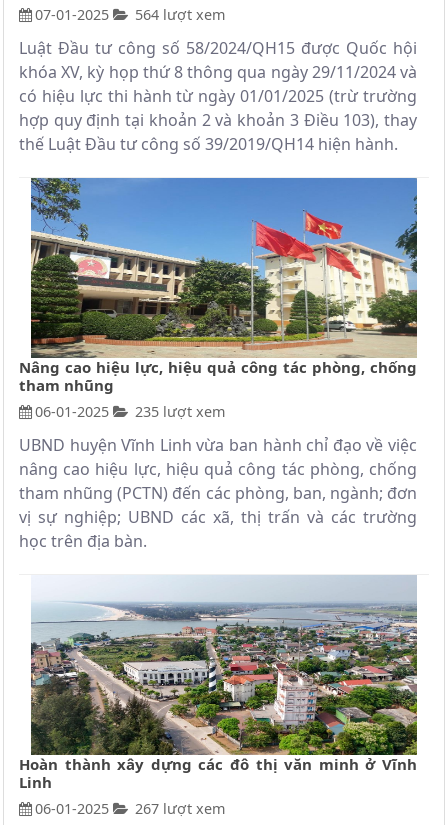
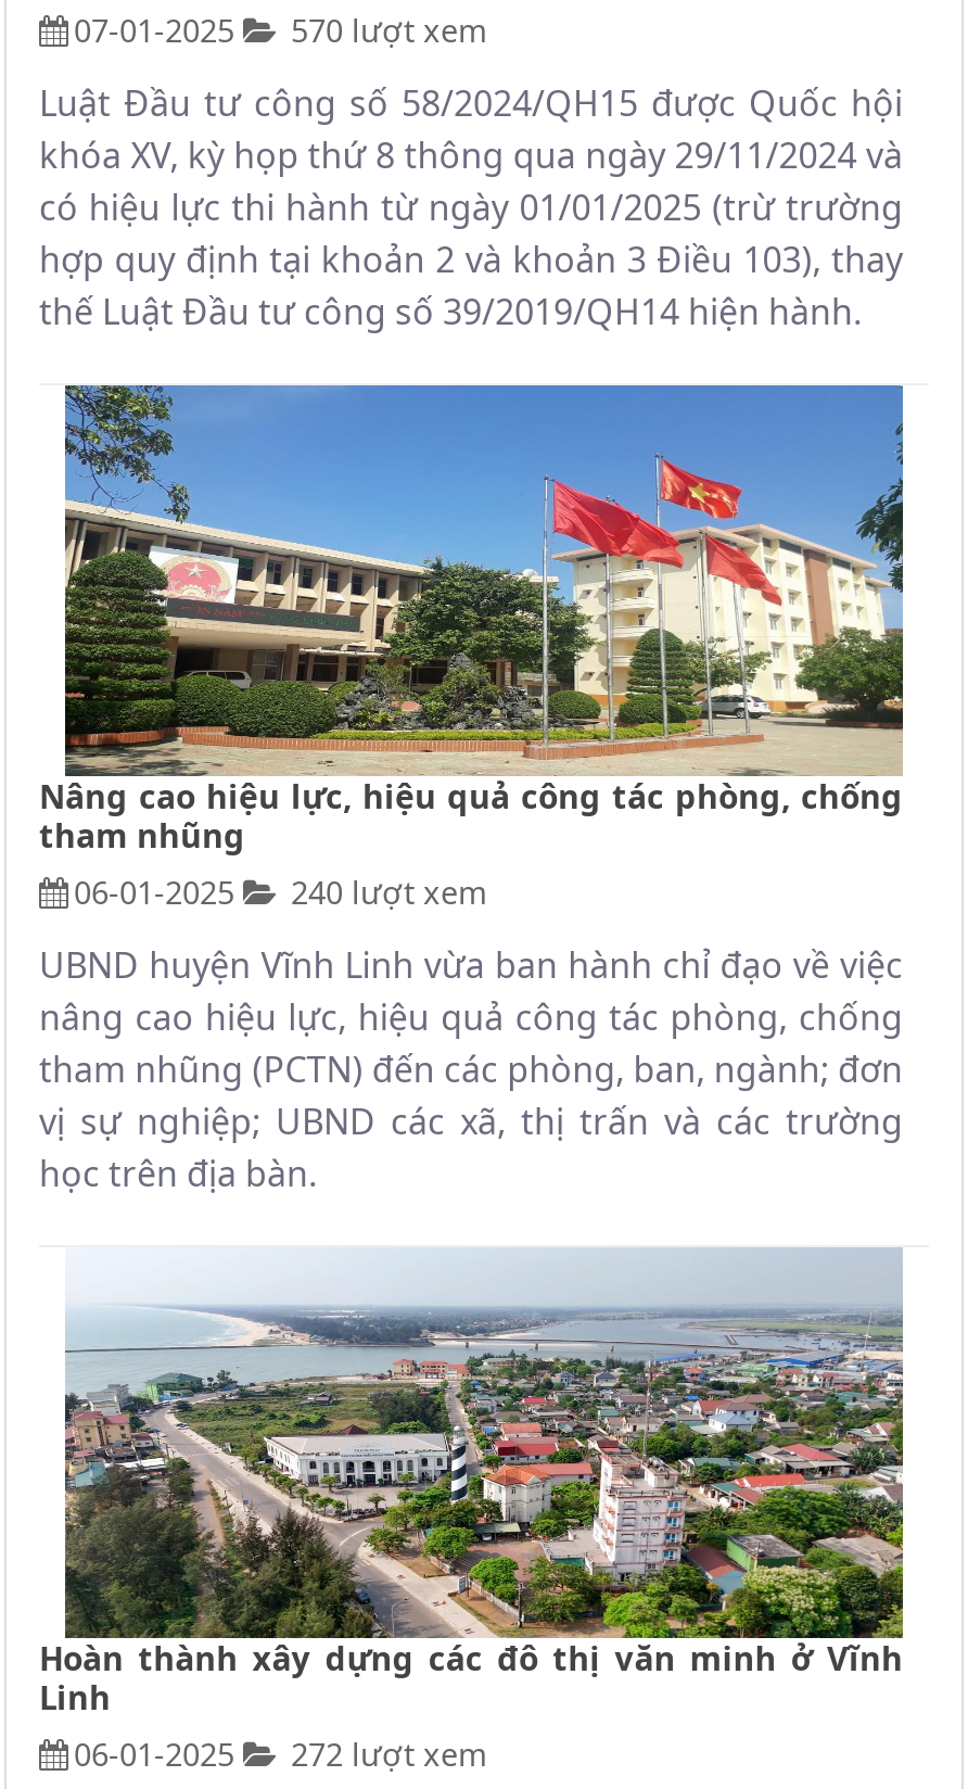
[35,5,225,24] 07-01-2025 564 lượt xem -> [74,10,486,51] 07-01-2025 570 lượt xem
[35,402,225,421] 06-01-2025 235 lượt xem -> [74,871,486,913] 06-01-2025 240 lượt xem
[35,799,225,818] 06-01-2025 267 lượt xem -> [74,1733,486,1775] 06-01-2025 272 lượt xem

